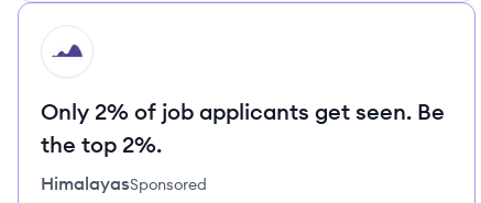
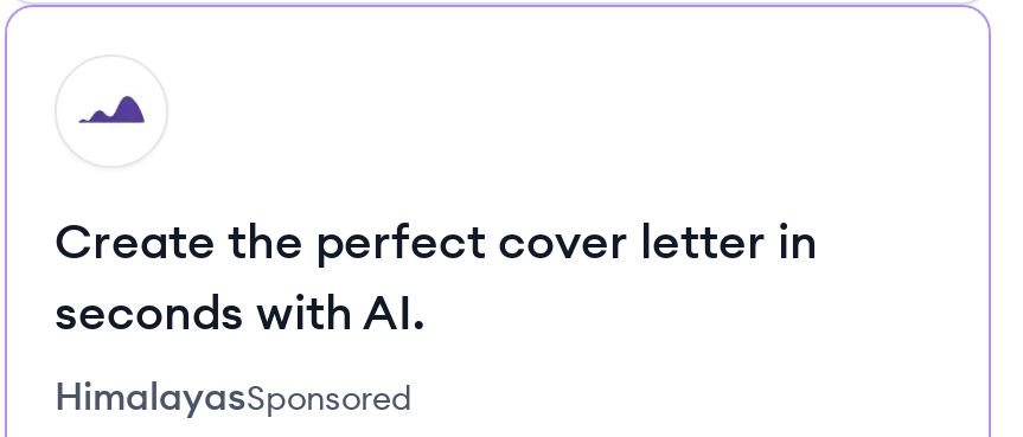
[41,98,445,158] Only 2% of job applicants get seen. Be | the top 2%. -> [55,211,818,341] Create the perfect cover letter in | seconds with AI.

